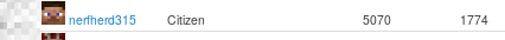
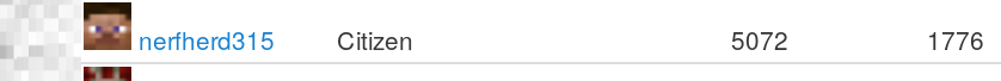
[363,11,391,29] 5070 -> [731,22,788,58] 5072
[460,11,488,29] 1774 -> [927,22,984,58] 1776

